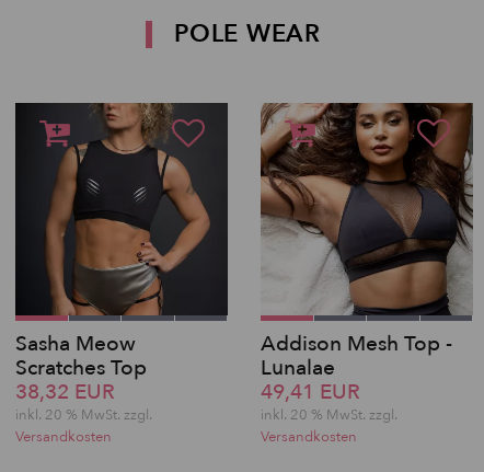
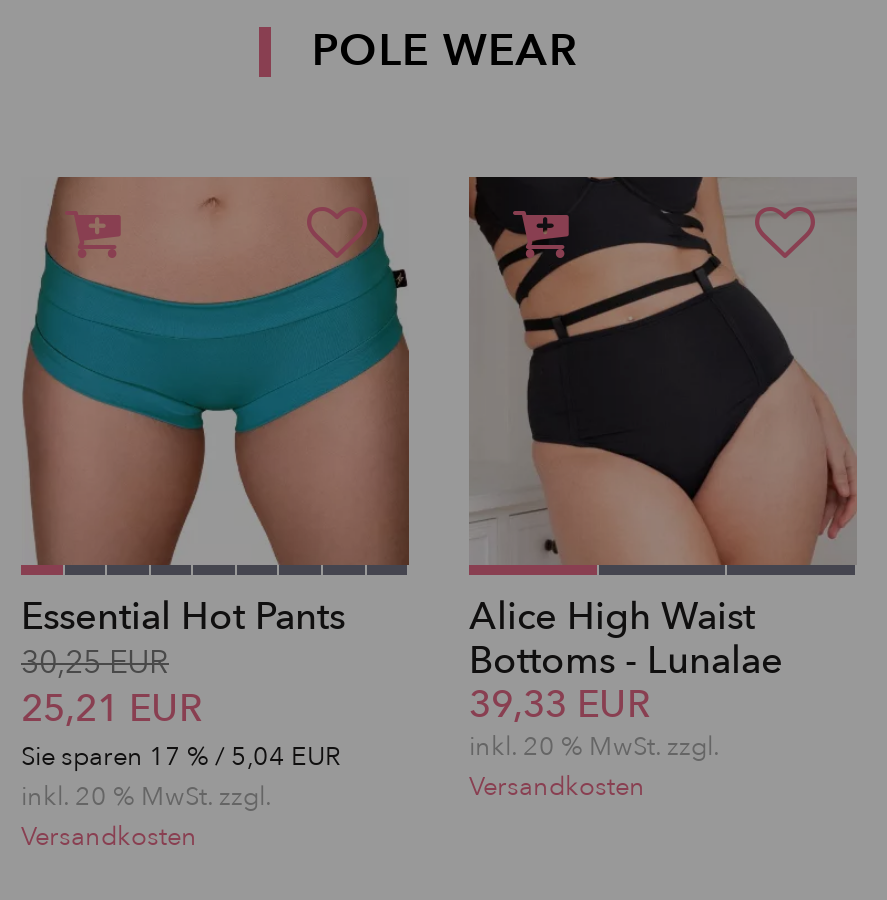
[14,102,229,406] [image] | Sasha Meow | Scratches Top | 38,32 EUR -> [21,175,411,775] [image] | Essential Hot Pants | 30,25 EUR | 25,21 EUR | Sie sparen 17% / 5,04 EUR
[260,102,474,406] [image] | Addison Mesh Top - | Lunalae | 49,41 EUR -> [467,175,857,731] [image] | Alice High Waist | Bottoms - Lunalae | 39,33 EUR

